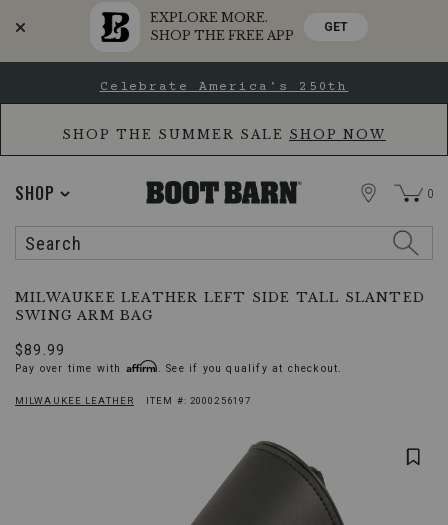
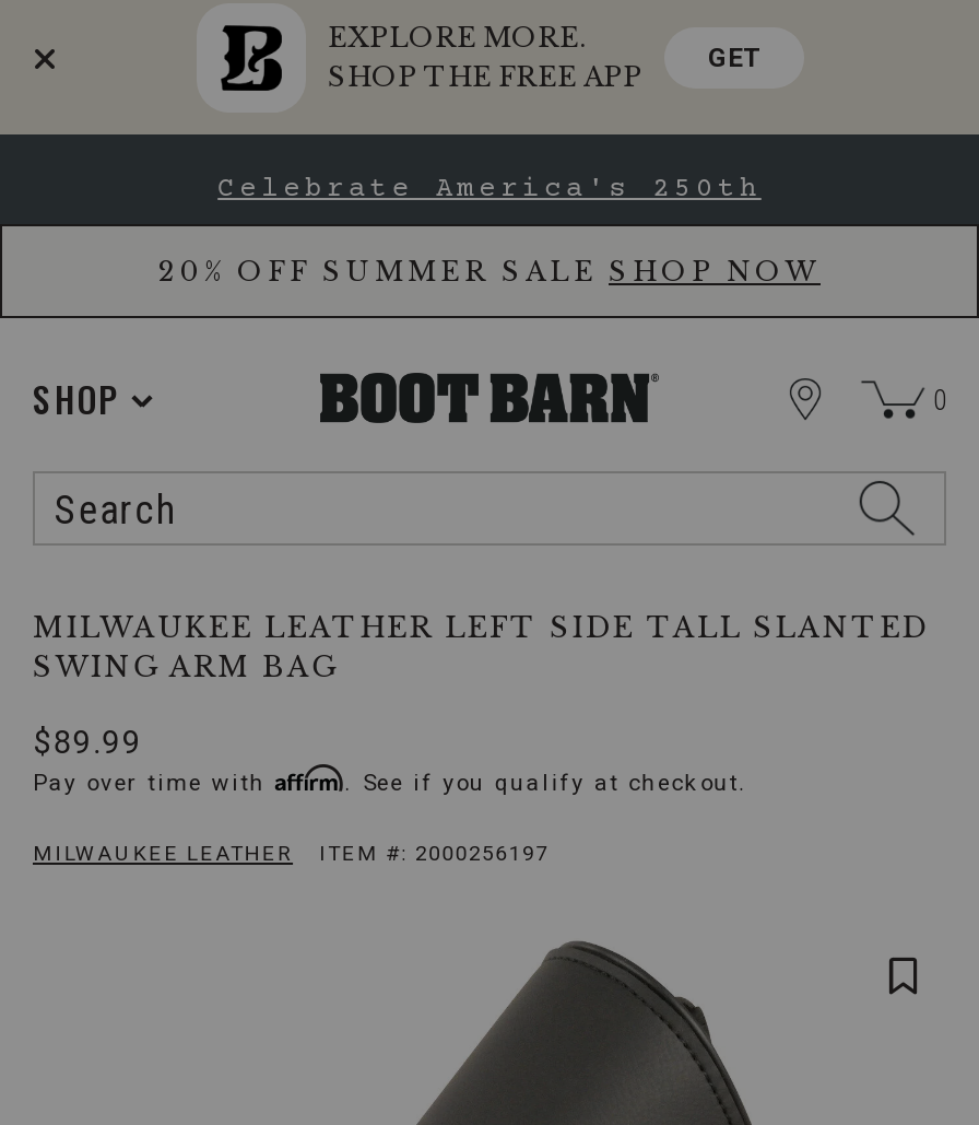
[62,127,386,142] SHOP THE SUMMER SALE SHOP NOW -> [158,255,821,288] 20% OFF SUMMER SALE SHOP NOW

